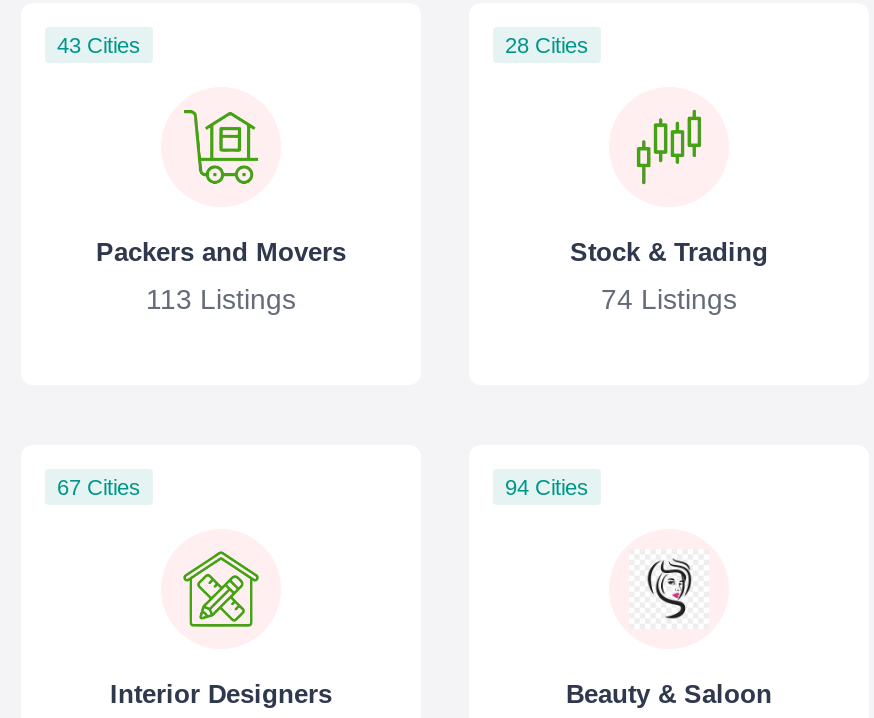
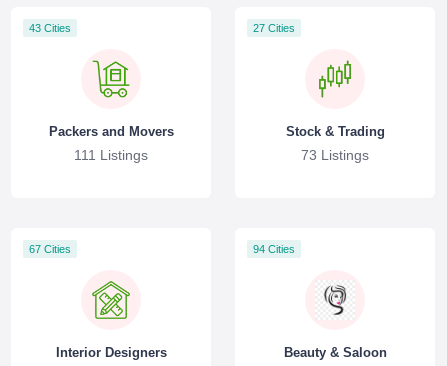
[505,33,589,57] 28 Cities -> [253,22,295,34] 27 Cities
[146,283,296,315] 113 Listings -> [74,147,148,163] 111 Listings
[601,283,737,315] 74 Listings -> [301,147,369,163] 73 Listings

